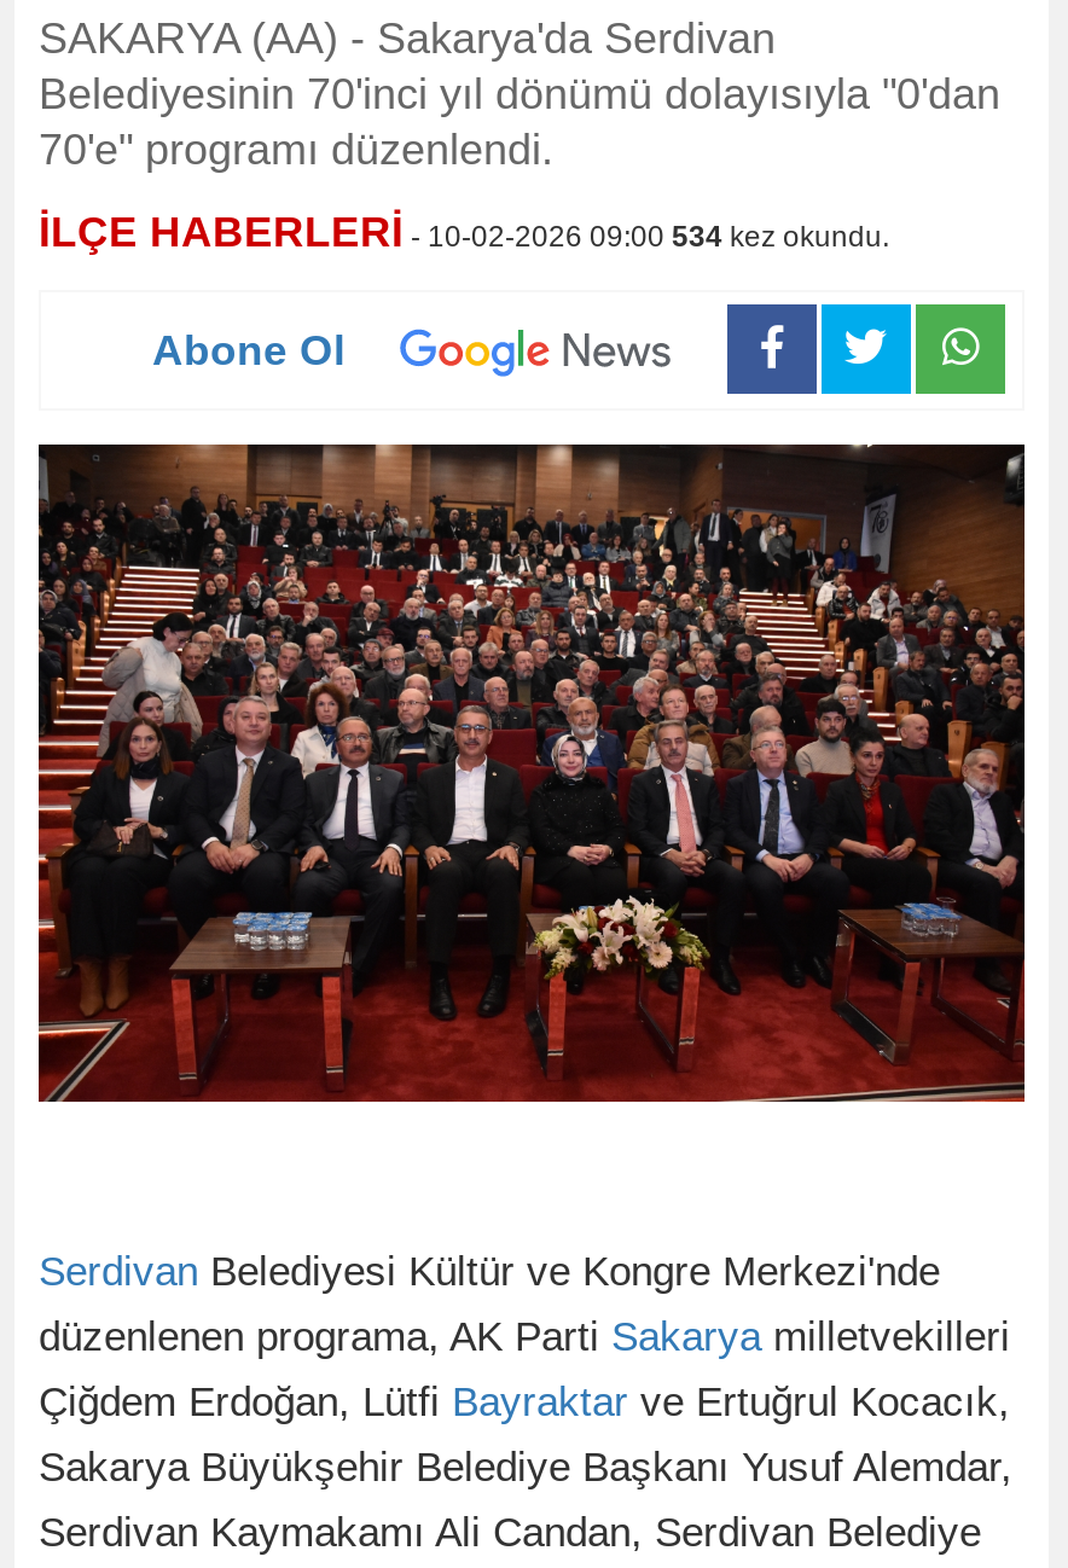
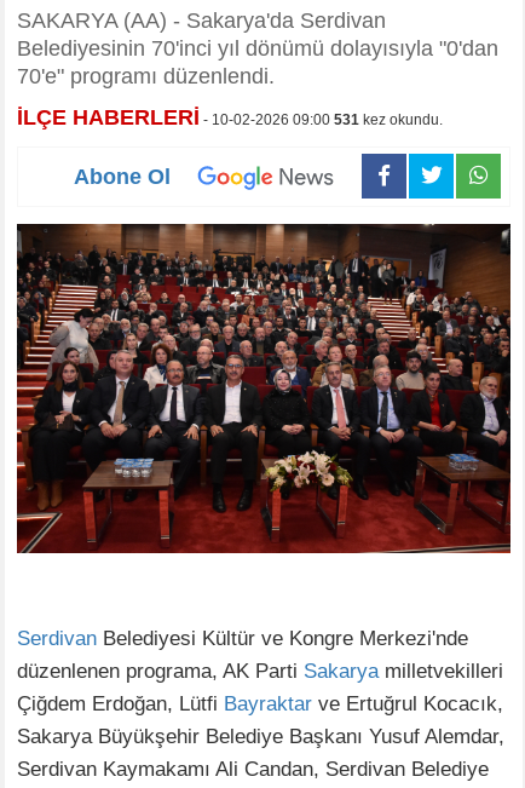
[39,208,889,256] İLÇE HABERLERİ - 10-02-2026 09:00 534 kez okundu. -> [17,105,443,130] İLÇE HABERLERİ - 10-02-2026 09:00 531 kez okundu.

